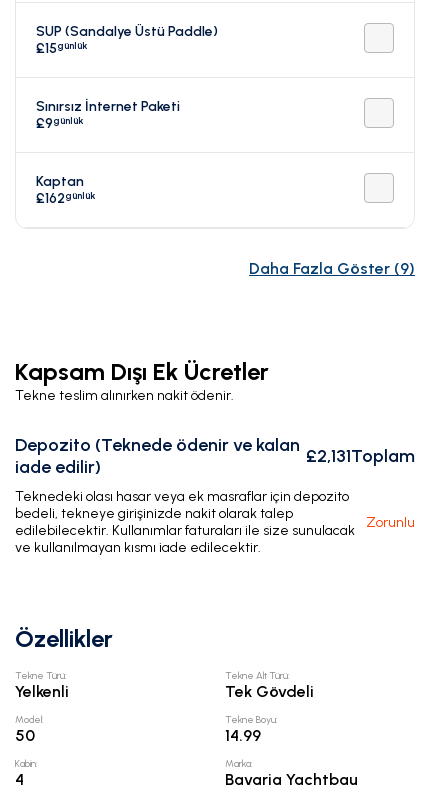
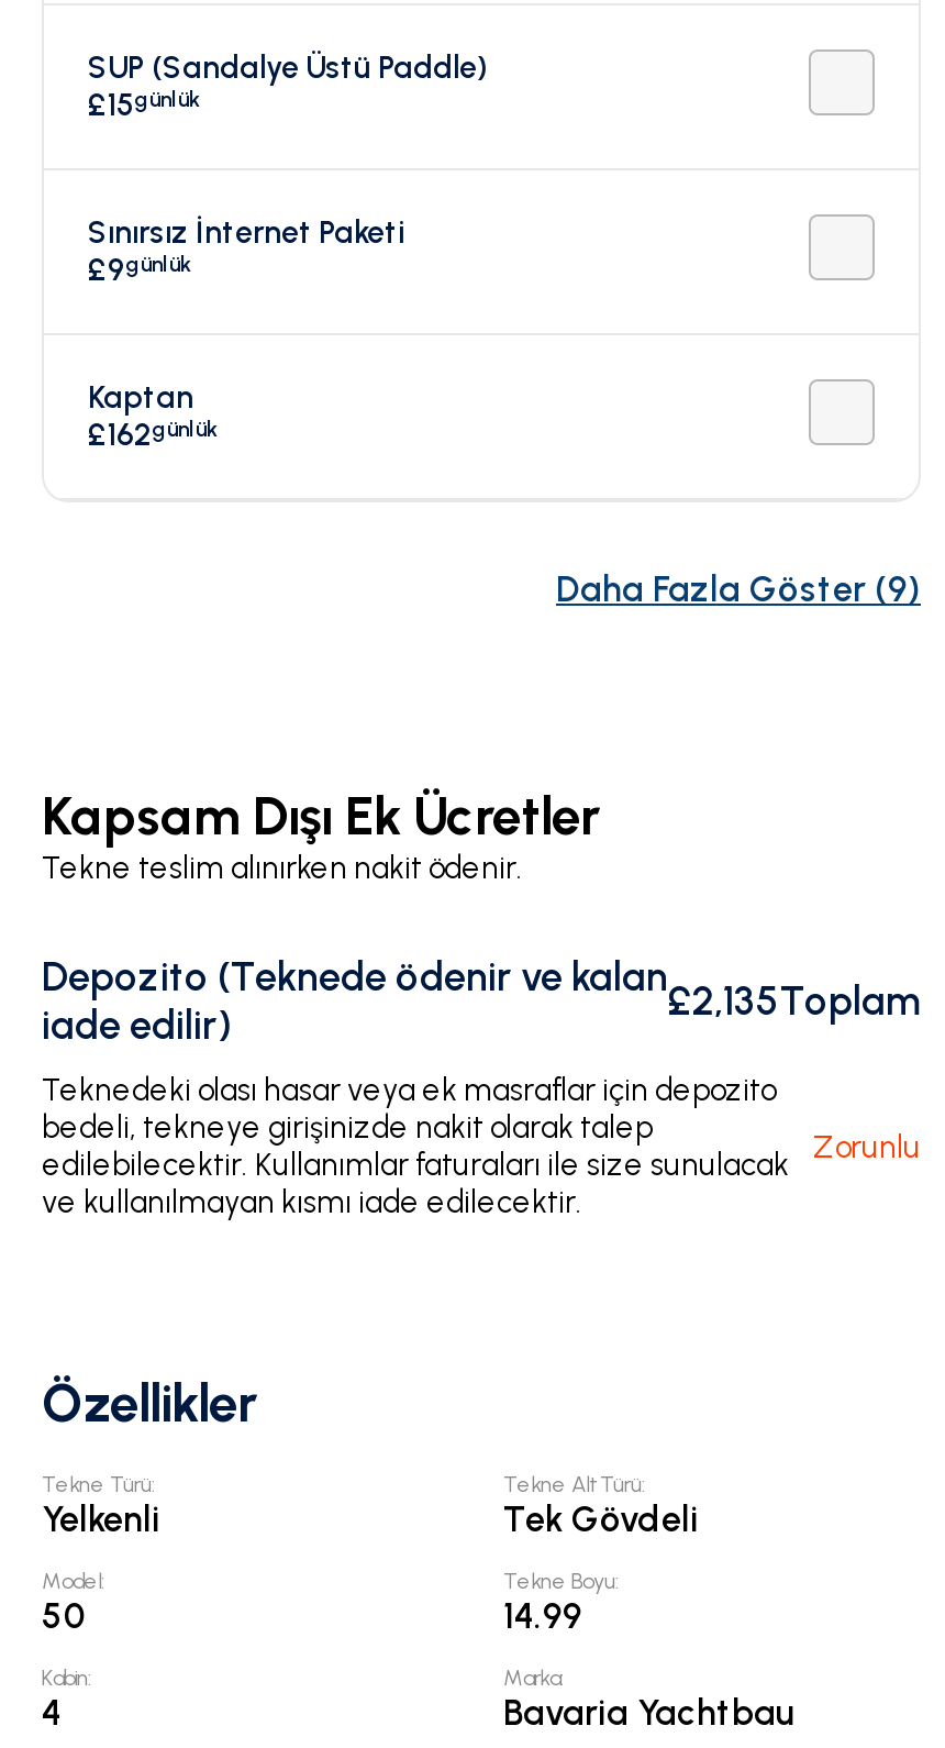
[15,434,415,467] Depozito (Teknede ödenir ve kalan £2,131Toplam -> [42,953,921,1026] Depozito (Teknede ödenir ve kalan £2,135Toplam

